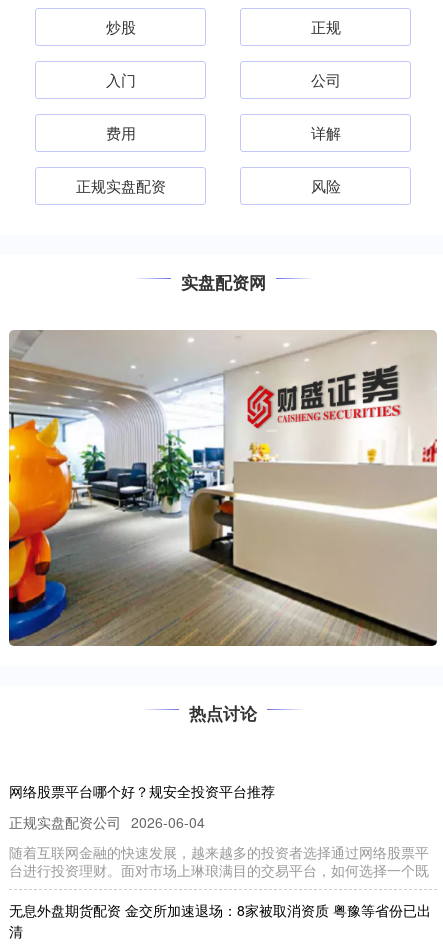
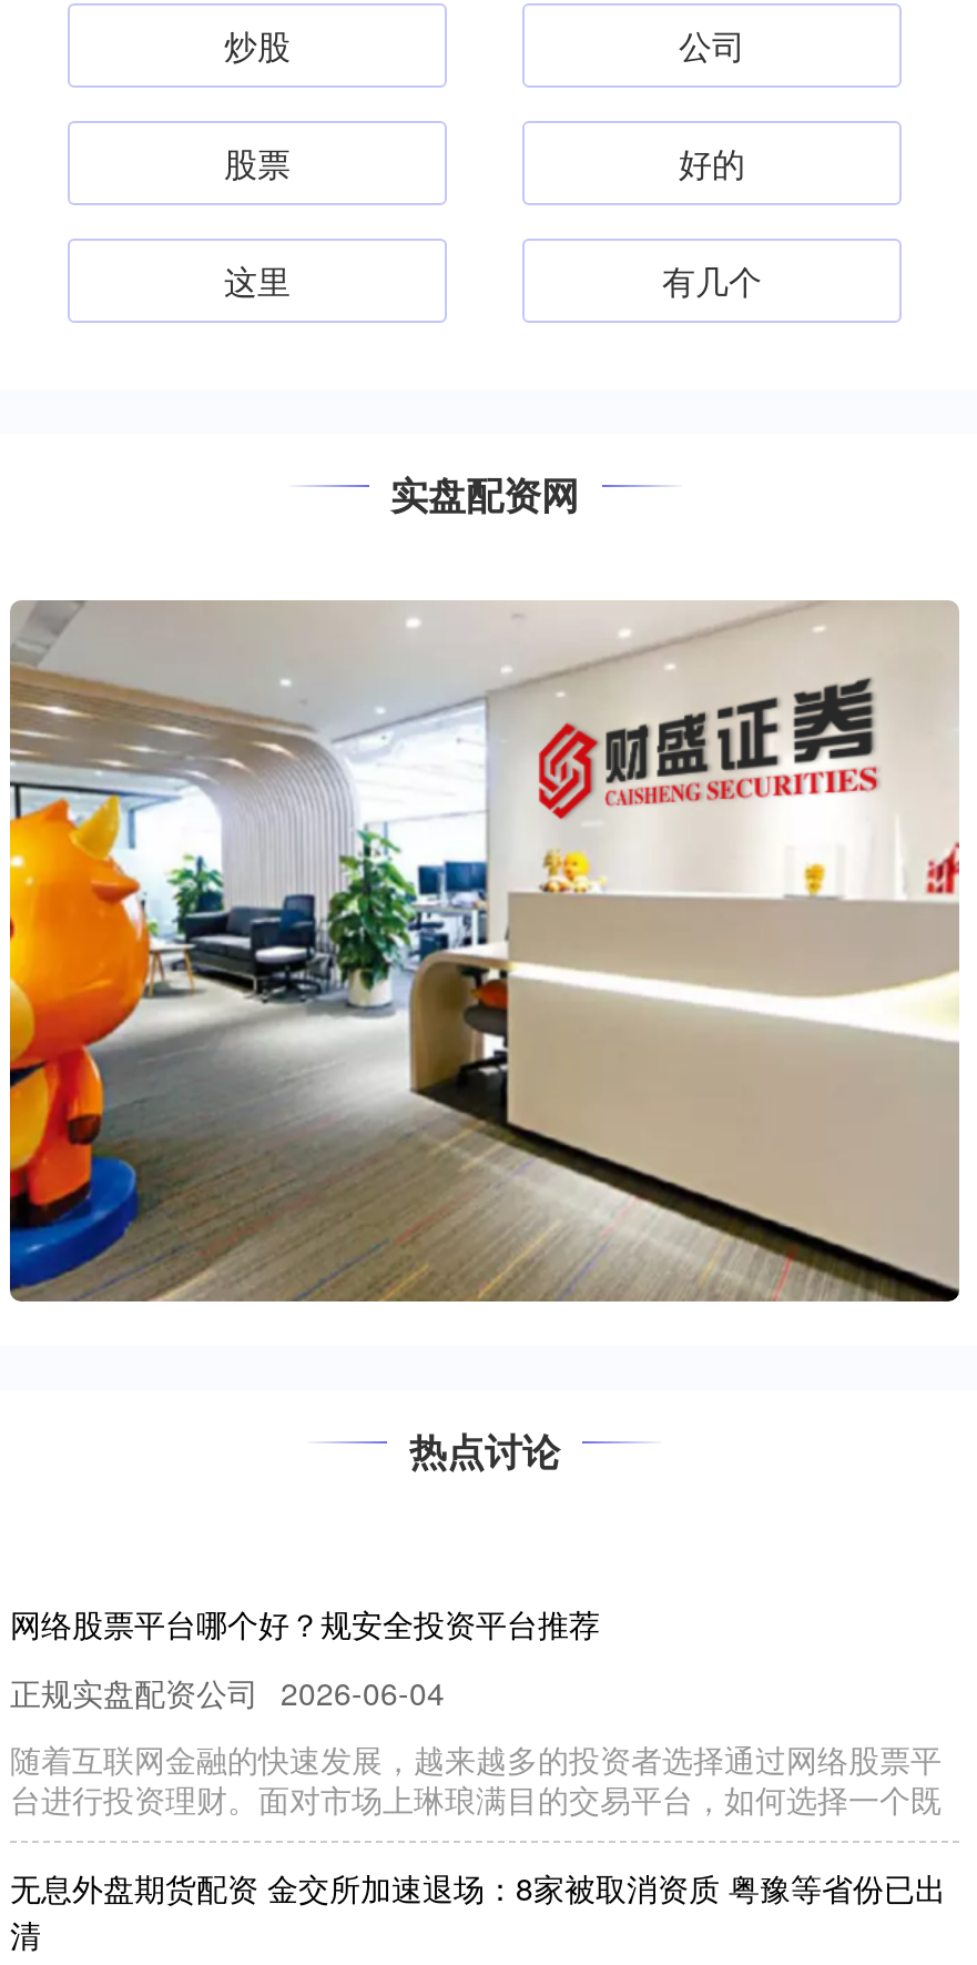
[105,16,340,90] 正规 | 入门 -> none
[105,122,340,143] 费用 | 详解 -> [224,139,745,185] 股票 | 好的
[75,175,340,196] 正规实盘配资 | 风险 -> [224,256,762,303] 这里 | 有几个

